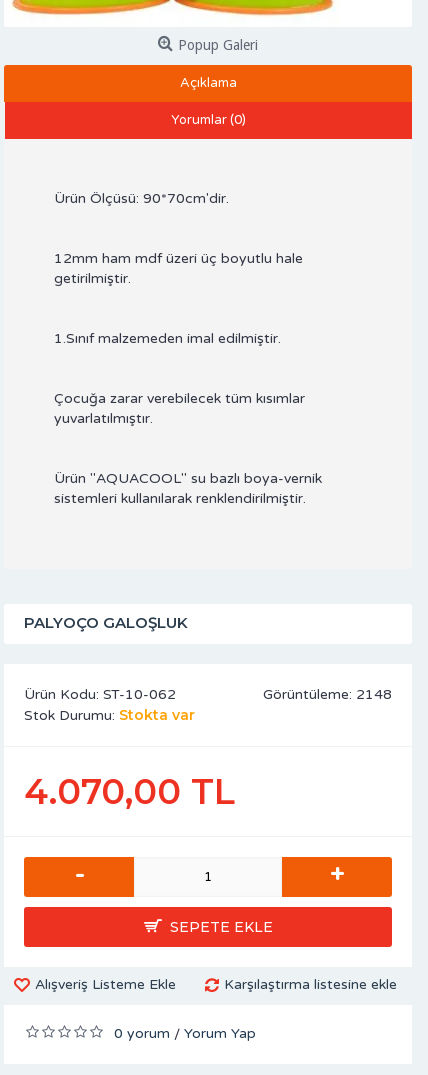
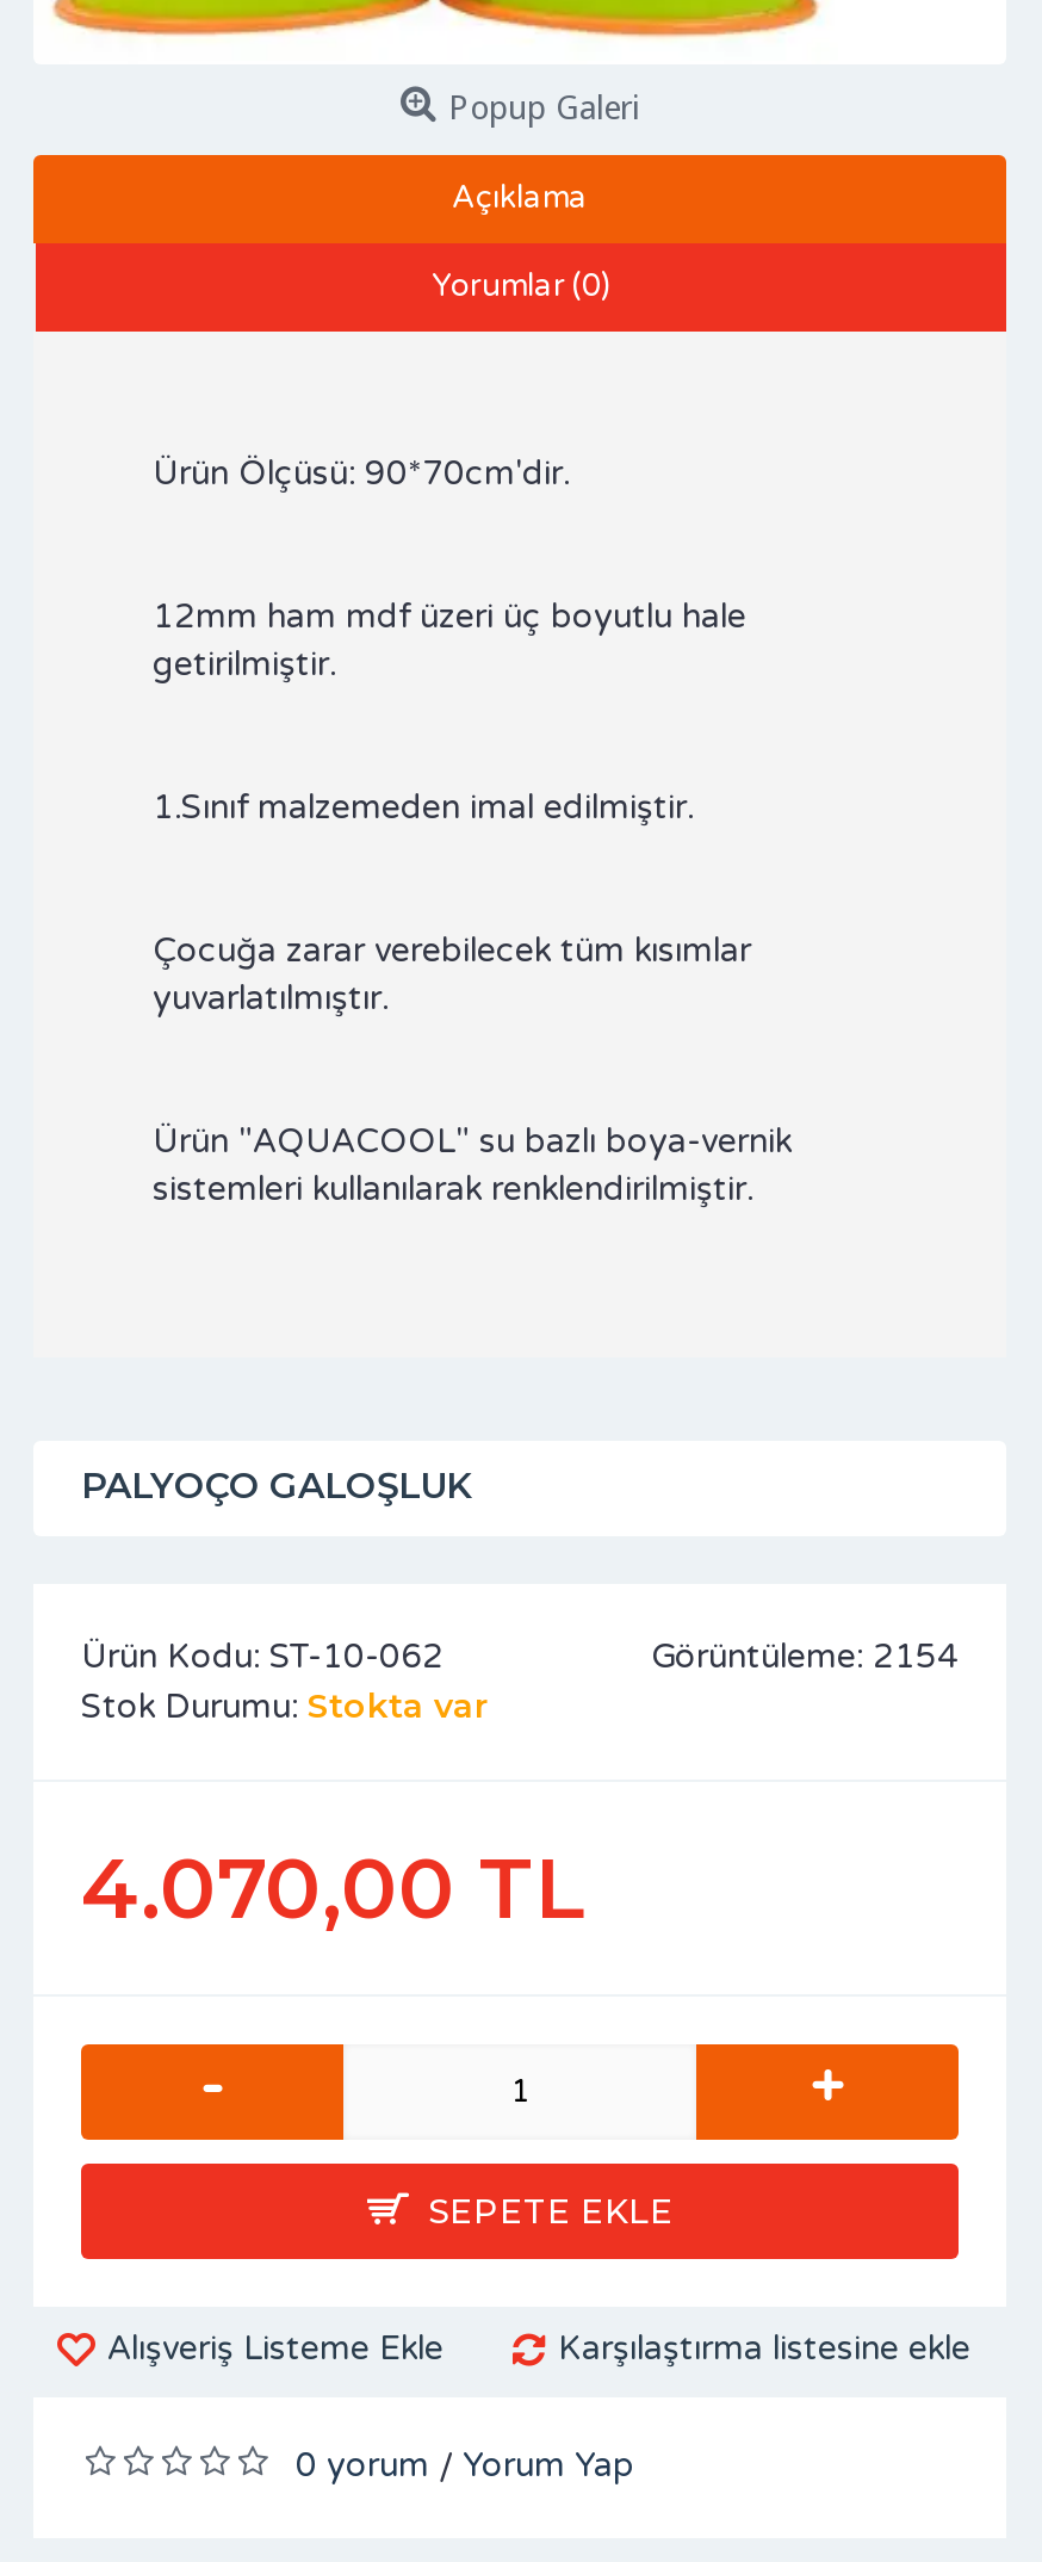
[263,686,392,703] Görüntüleme: 2148 -> [651,1636,959,1677] Görüntüleme: 2154

